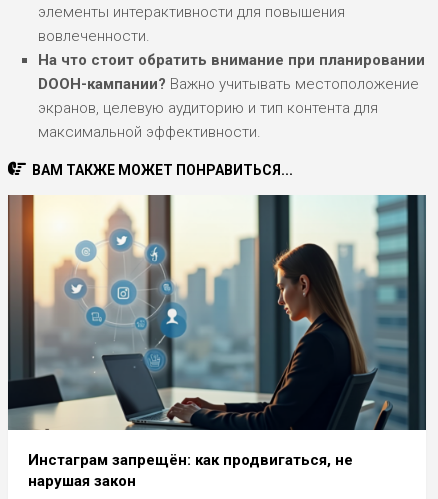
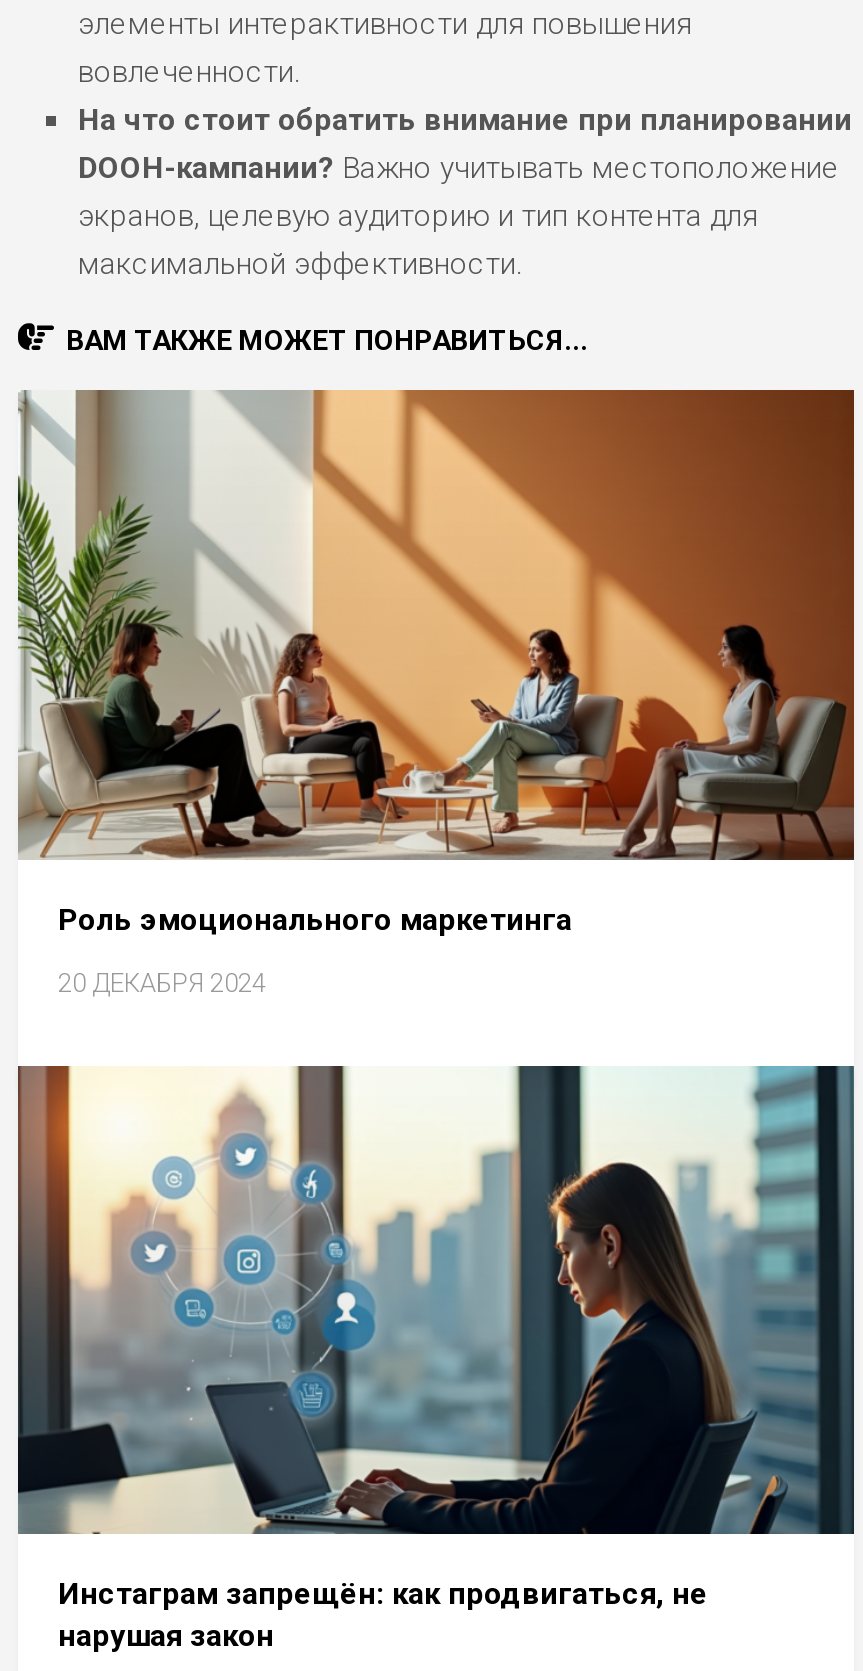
none -> [16,388,854,997] [image] | Роль эмоционального маркетинга | 20 ДЕКАБРЯ 2024

